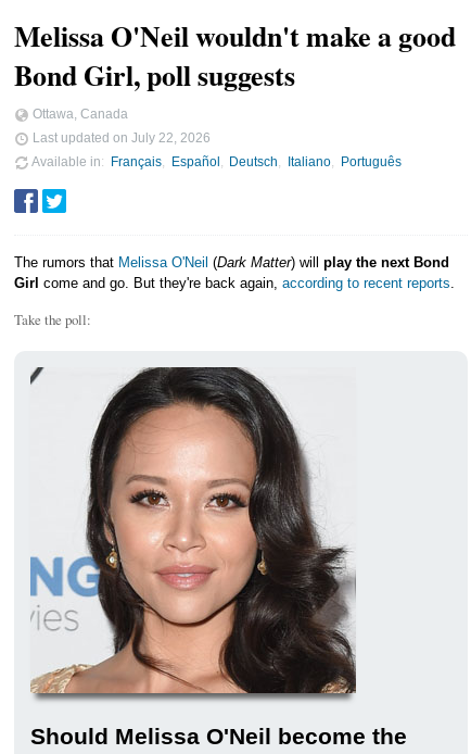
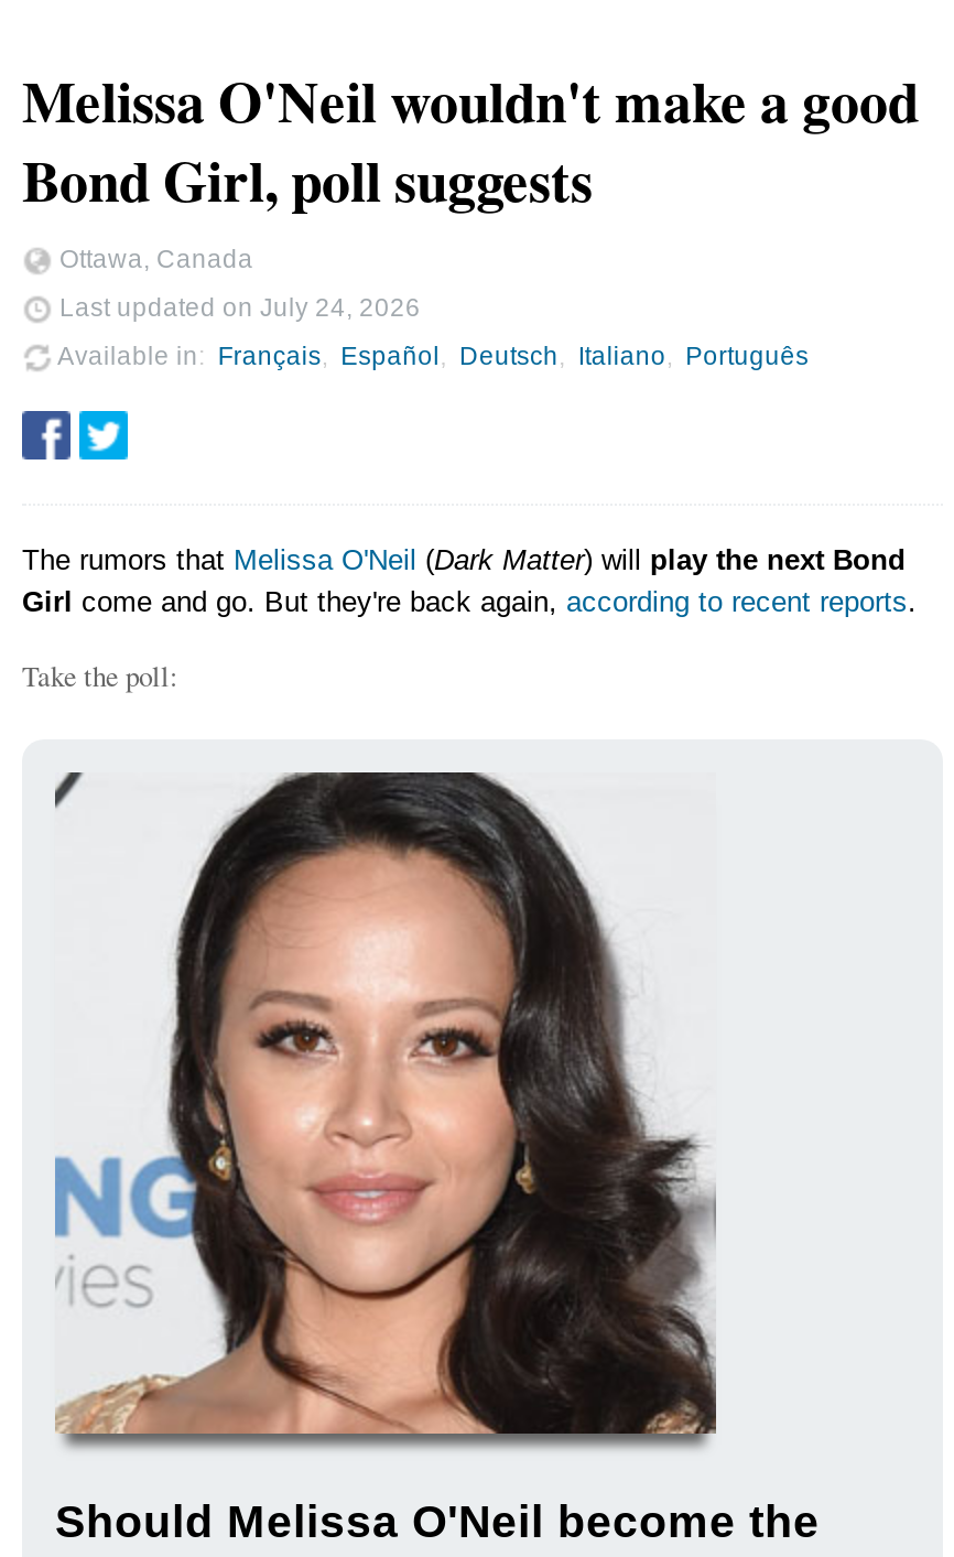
[29,130,211,144] Last updated on July 22, 2026 -> [53,292,421,320] Last updated on July 24, 2026

